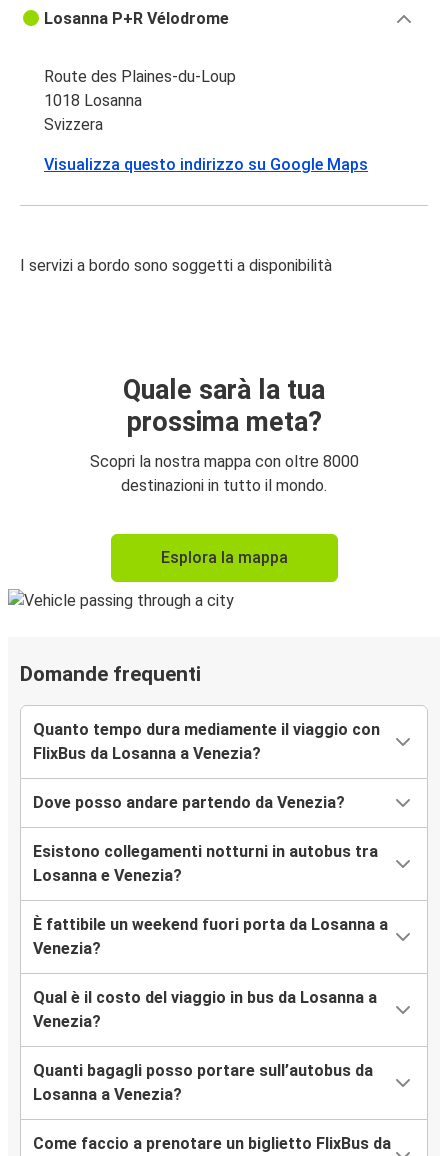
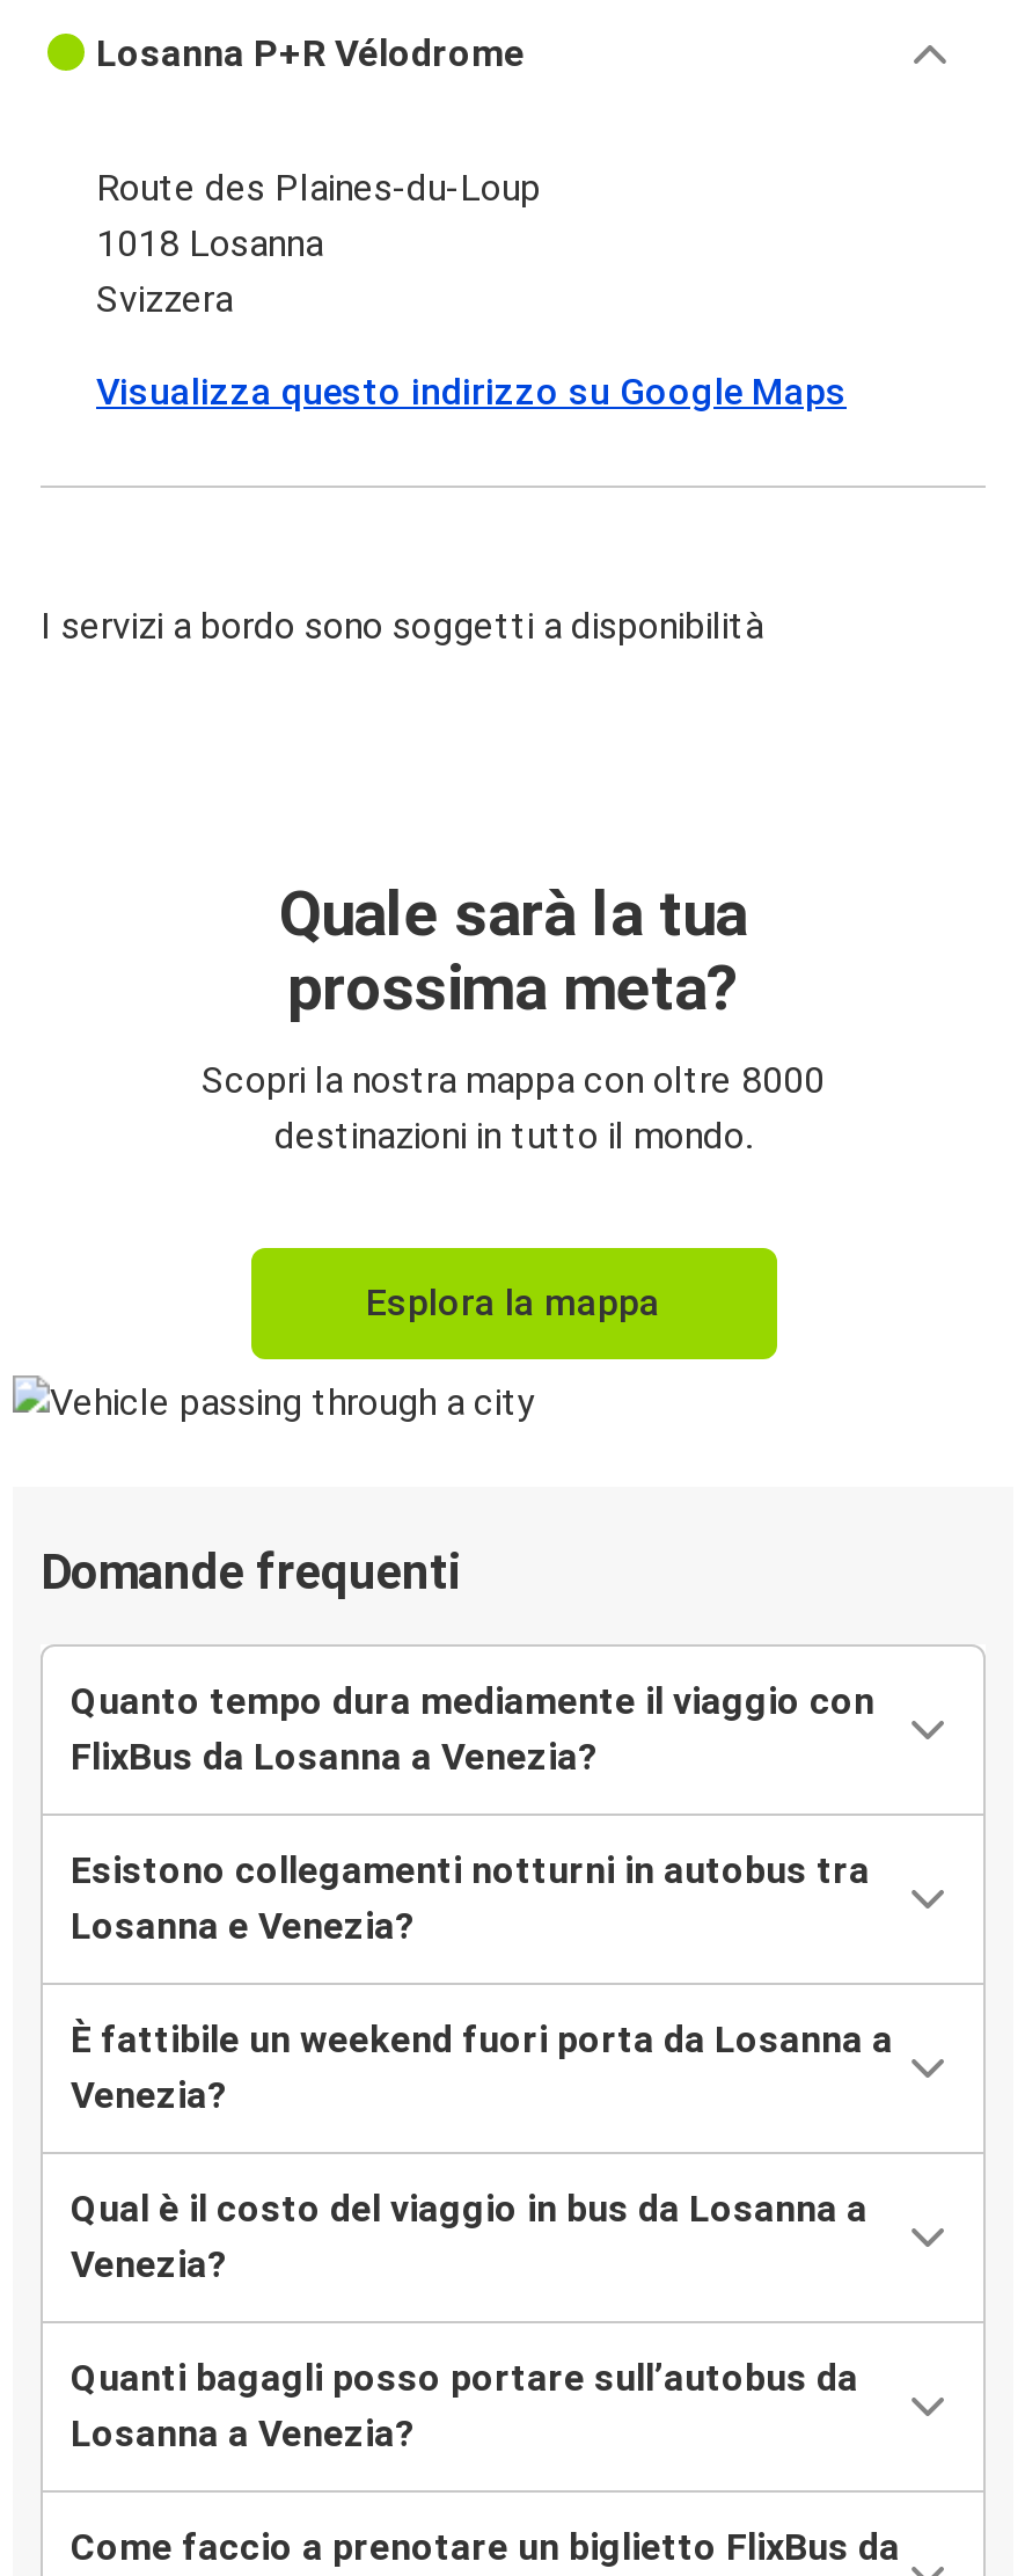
[33,793,345,812] Dove posso andare partendo da Venezia? -> none

